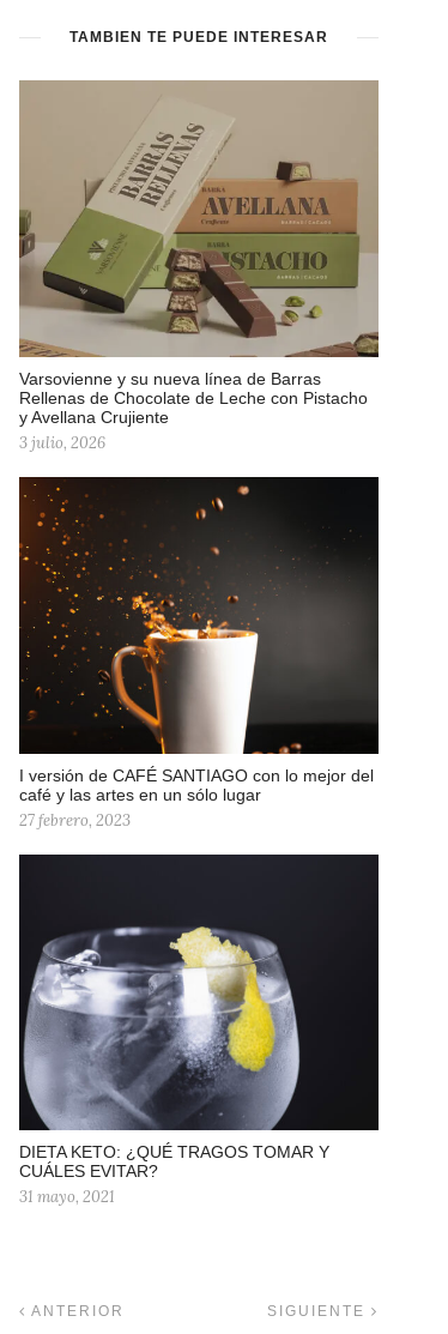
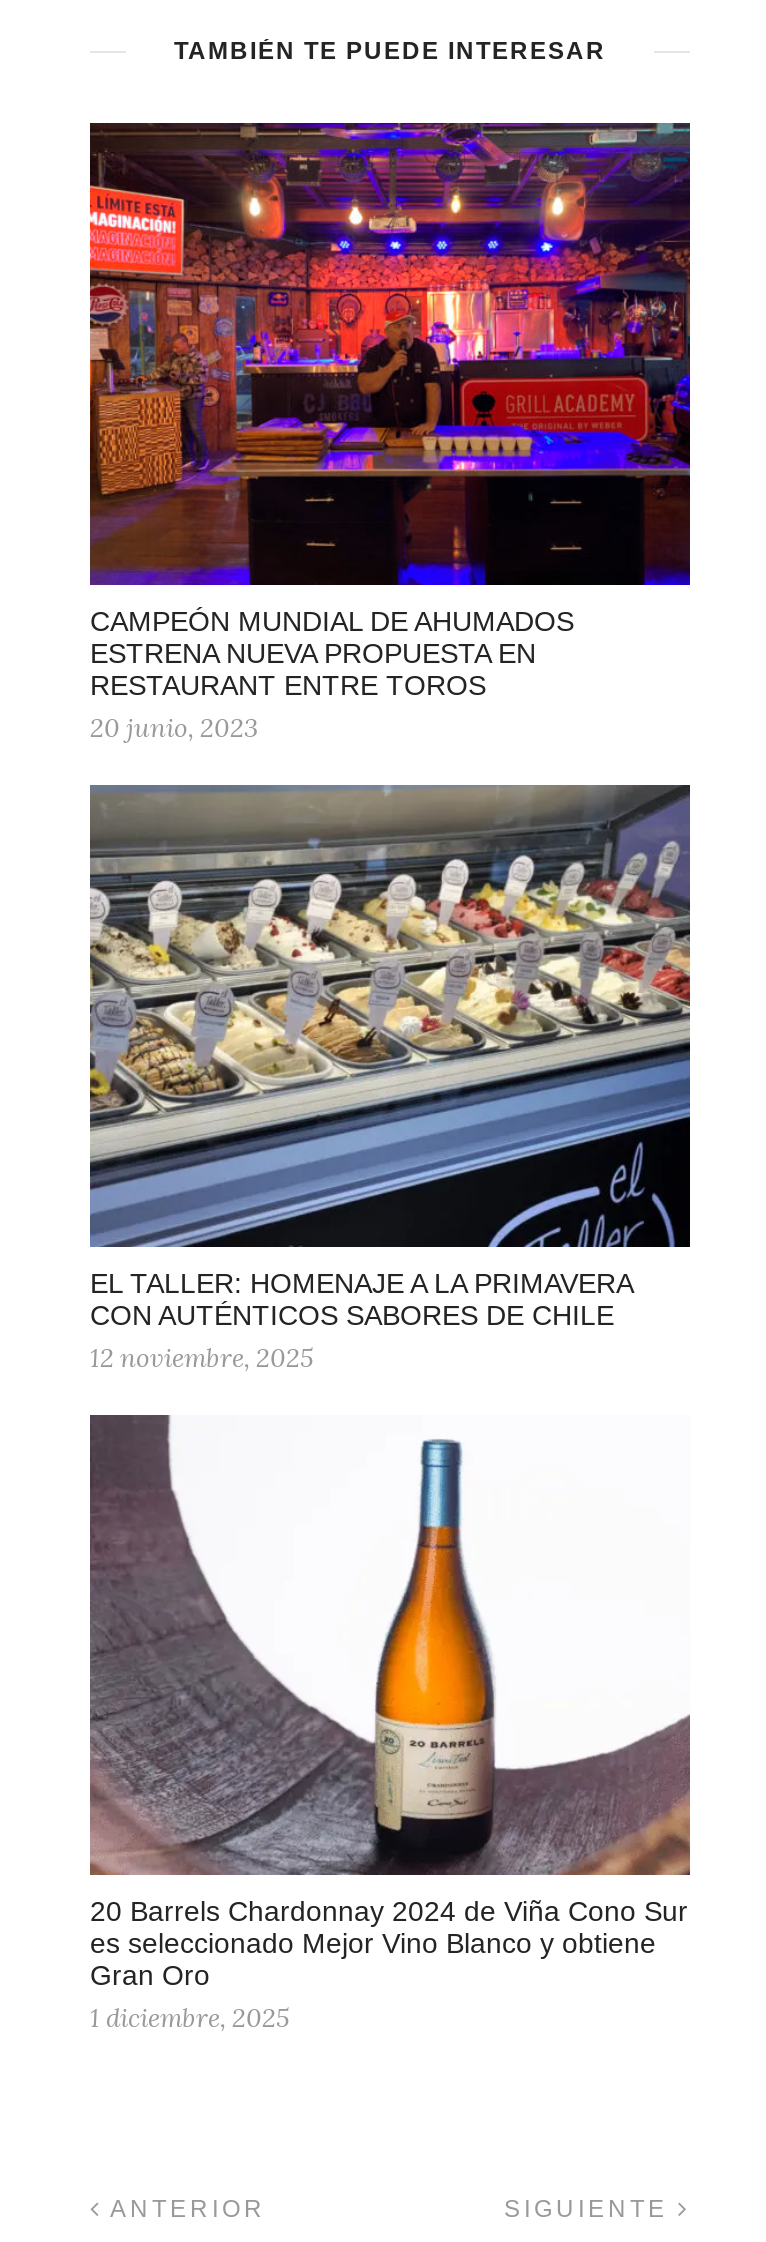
[18,80,380,453] [image] | Varsovienne y su nueva línea de Barras | Rellenas de Chocolate de Leche con Pistacho | y Avellana Crujiente | 3 julio, 2026 -> [88,121,692,745] [image] | CAMPEÓN MUNDIAL DE AHUMADOS | ESTRENA NUEVA PROPUESTA EN | RESTAURANT ENTRE TOROS | 20 junio, 2023
[18,476,380,830] [image] | I versión de CAFÉ SANTIAGO con lo mejor del | café y las artes en un sólo lugar | 27 febrero, 2023 -> [88,783,692,1374] [image] | EL TALLER: HOMENAJE A LA PRIMAVERA | CON AUTÉNTICOS SABORES DE CHILE | 12 noviembre, 2025
[19,853,380,1207] [image] | DIETA KETO: ¿QUÉ TRAGOS TOMAR Y | CUÁLES EVITAR? | 31 mayo, 2021 -> [88,1421,692,2036] [image] | 20 Barrels Chardonnay 2024 de Viña Cono Sur | es seleccionado Mejor Vino Blanco y obtiene | Gran Oro | 1 diciembre, 2025

